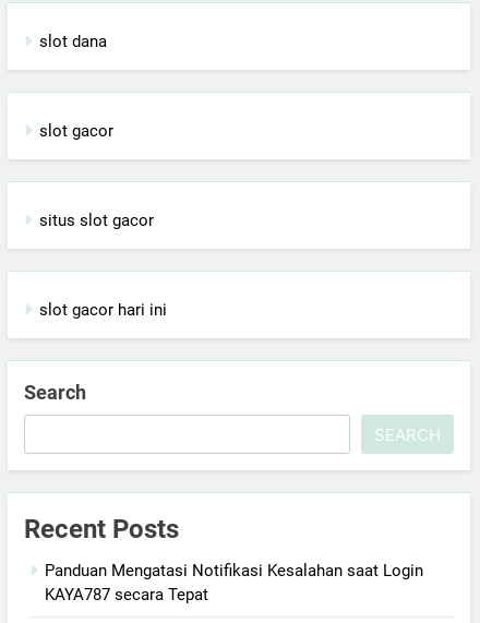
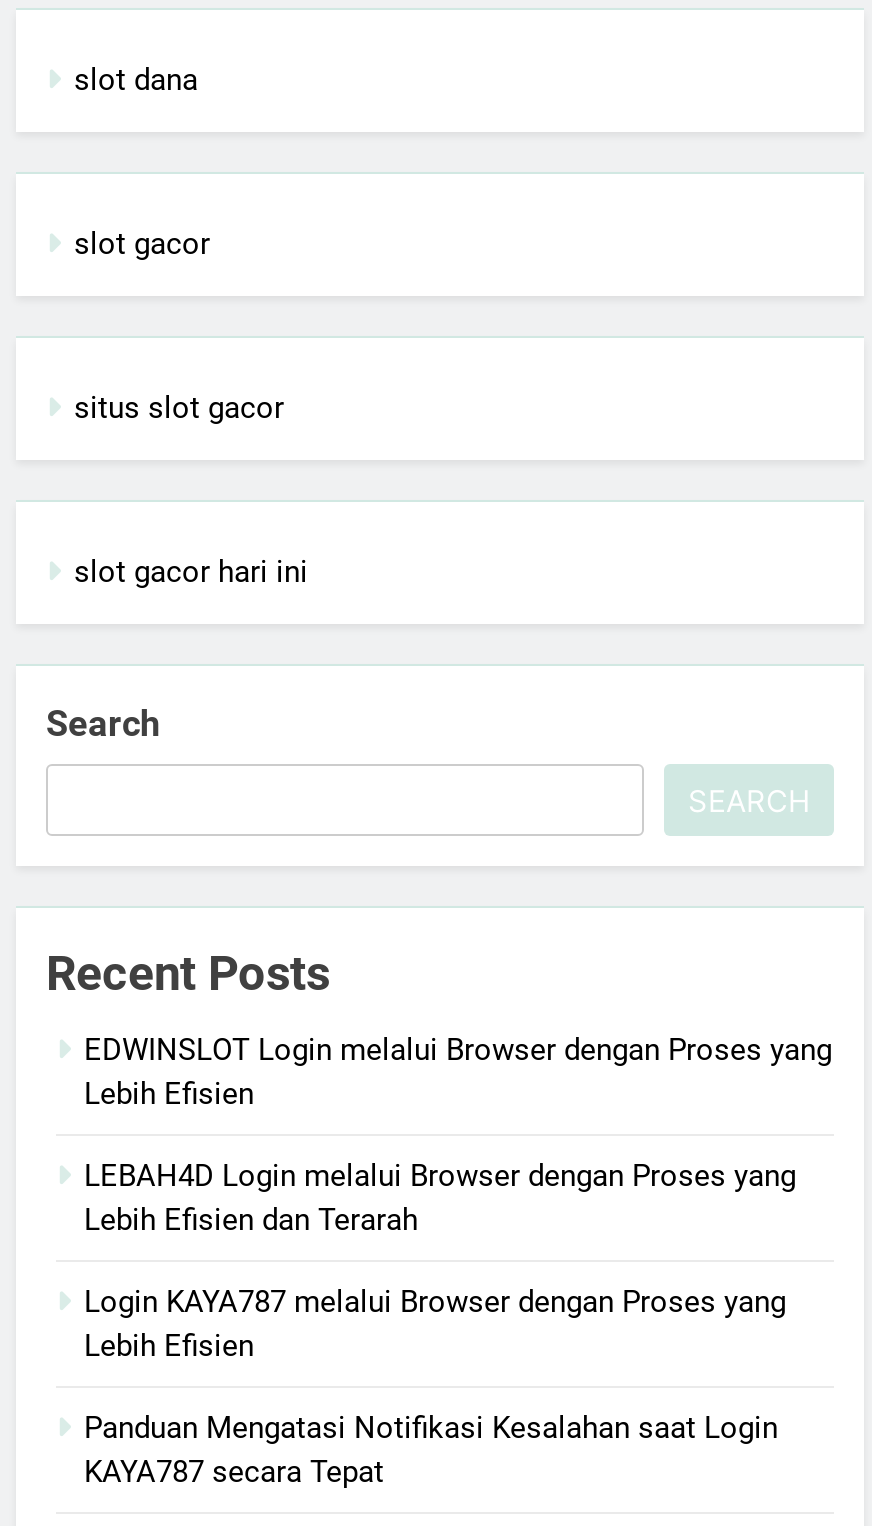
none -> [84,1032,832,1364] EDWINSLOT Login melalui Browser dengan Proses yang | Lebih Efisien | LEBAH4D Login melalui Browser dengan Proses yang | Lebih Efisien dan Terarah | Login KAYA787 melalui Browser dengan Proses yang | Lebih Efisien

